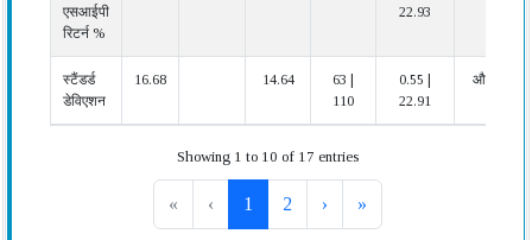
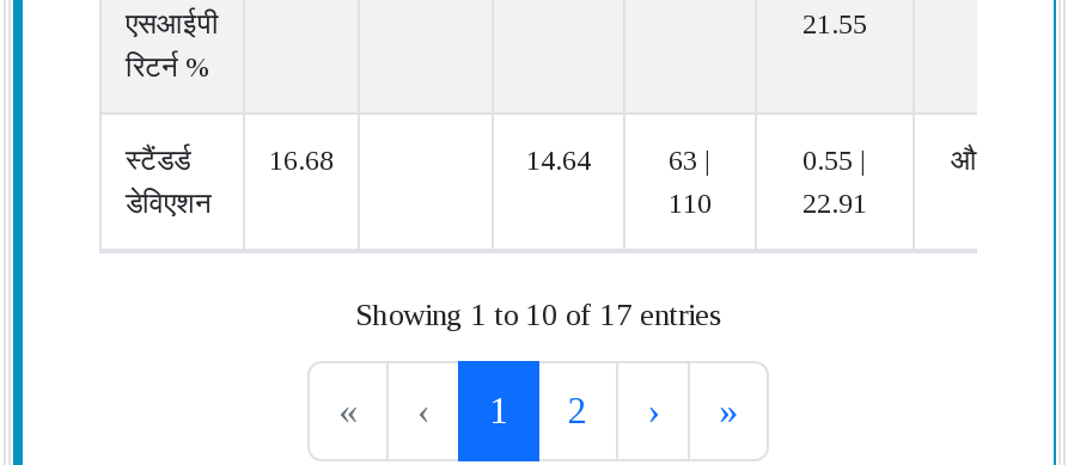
[399,4,431,20] 22.93 -> [802,7,867,41] 21.55

